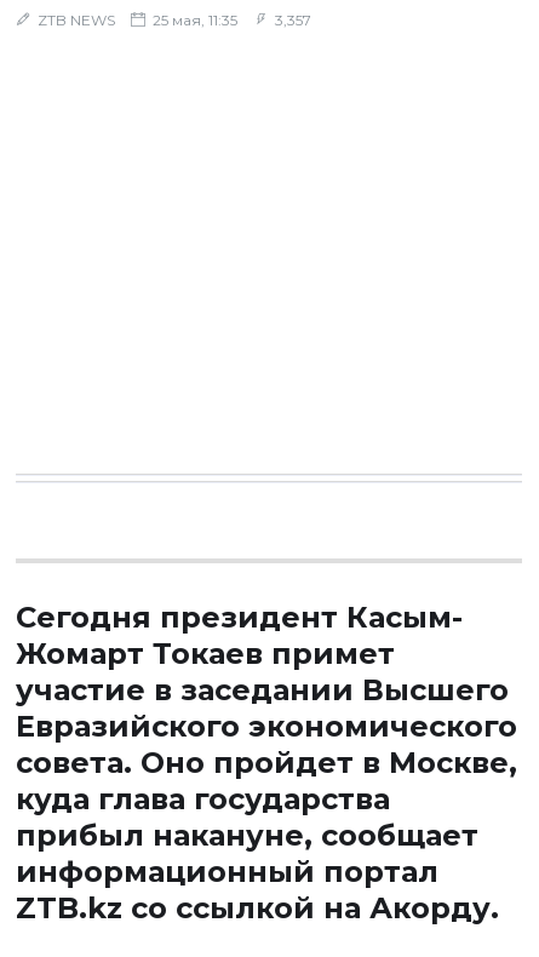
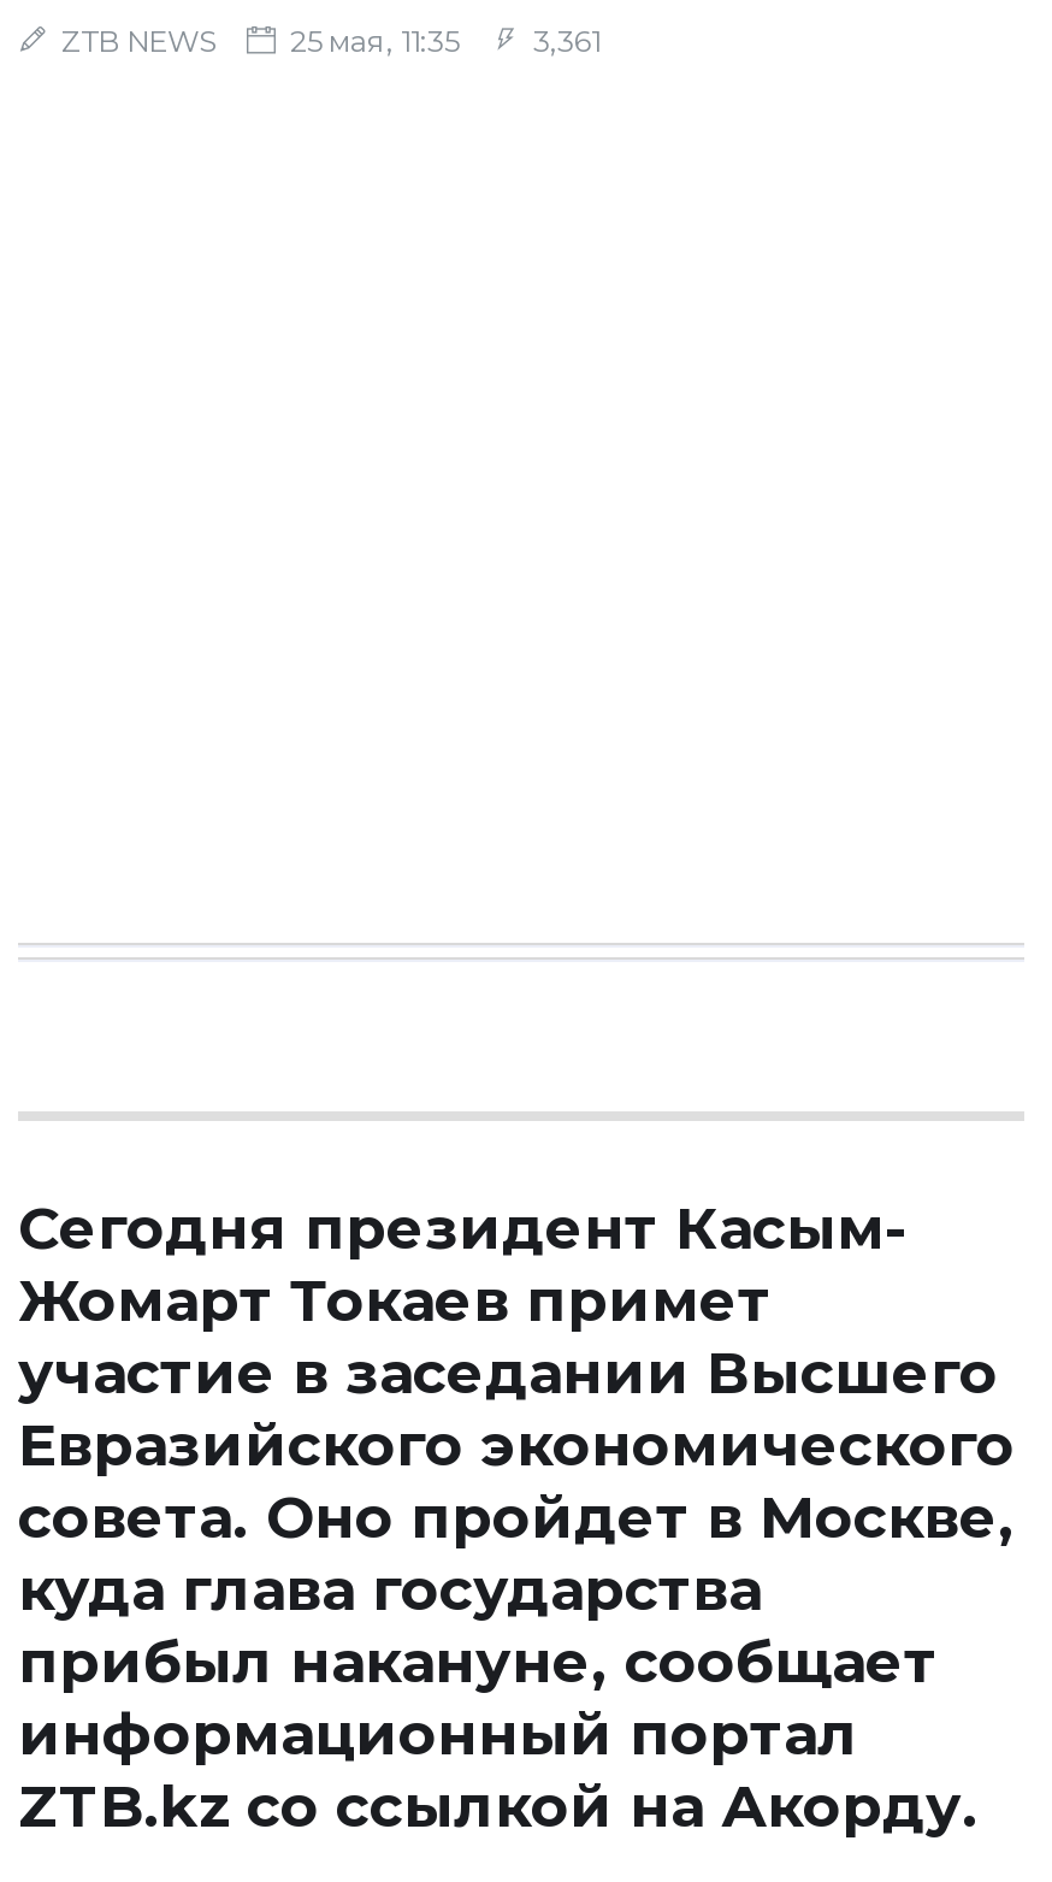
[271,11,311,29] 3,357 -> [526,23,601,59] 3,361

